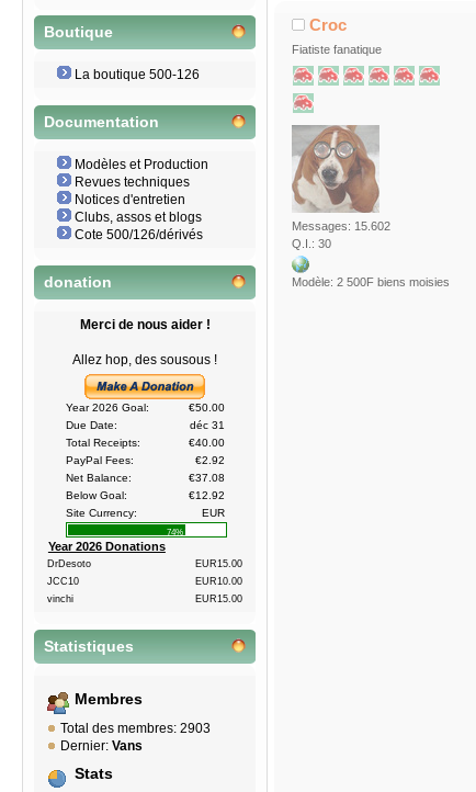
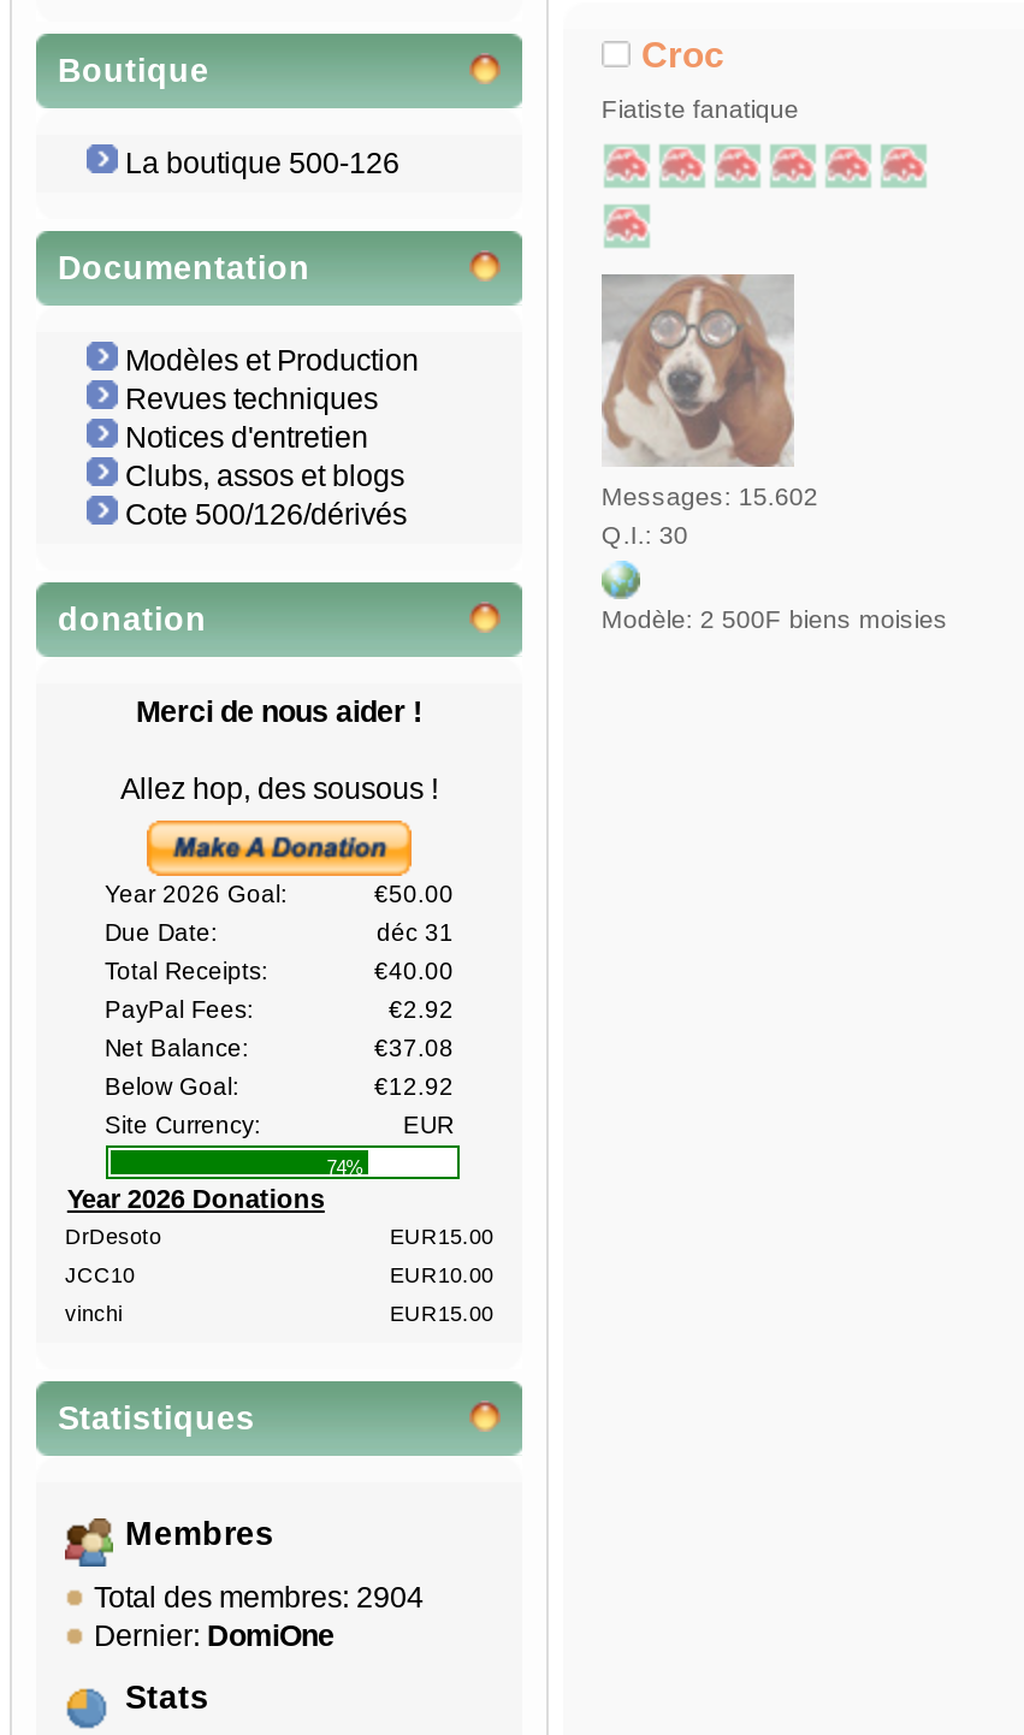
[60,721,211,736] Total des membres: 2903 -> [94,1582,424,1615] Total des membres: 2904
[60,739,143,754] Dernier: Vans -> [94,1620,335,1654] Dernier: DomiOne

